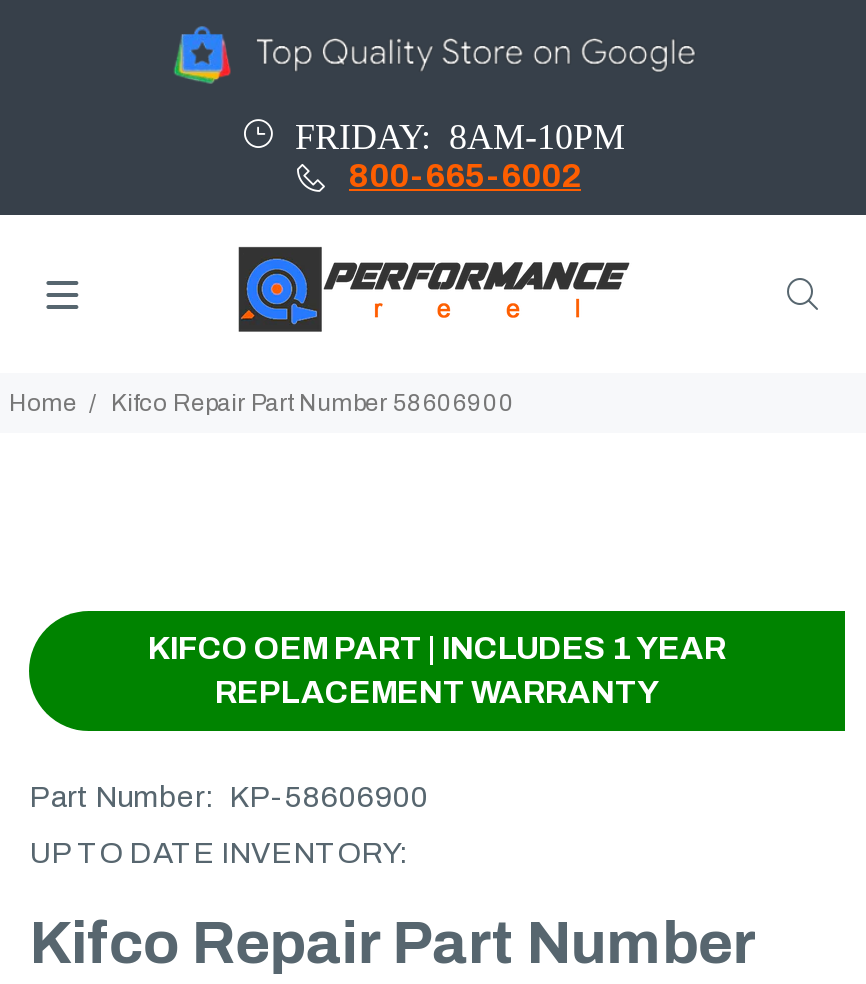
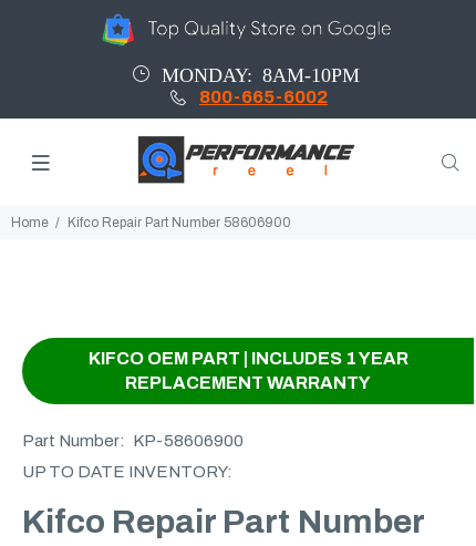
[277,114,625,150] FRIDAY: 8AM-10PM -> [152,63,360,83] MONDAY: 8AM-10PM

